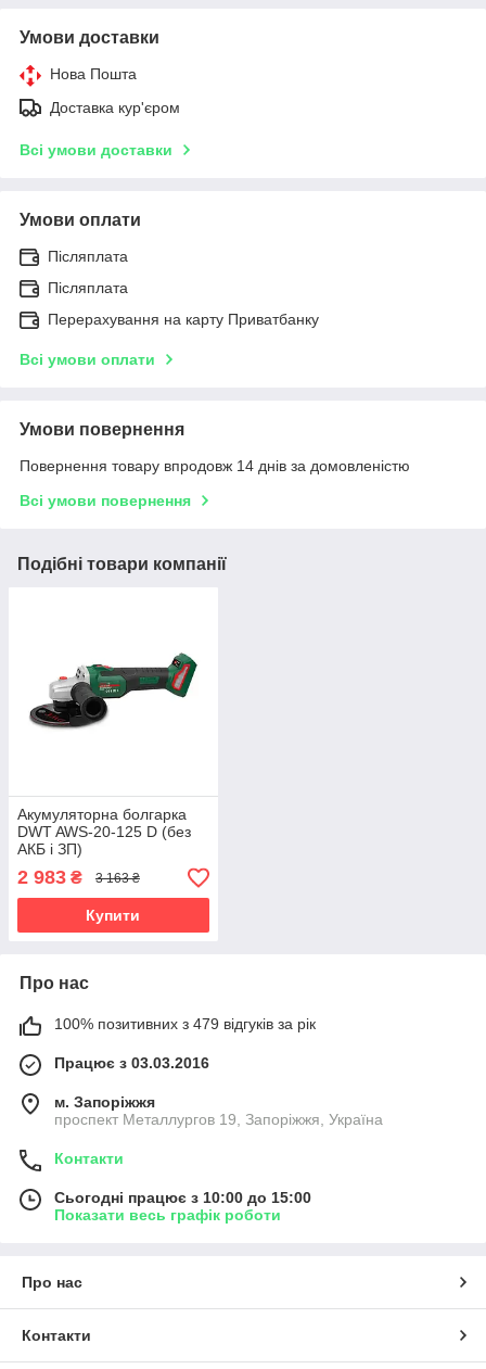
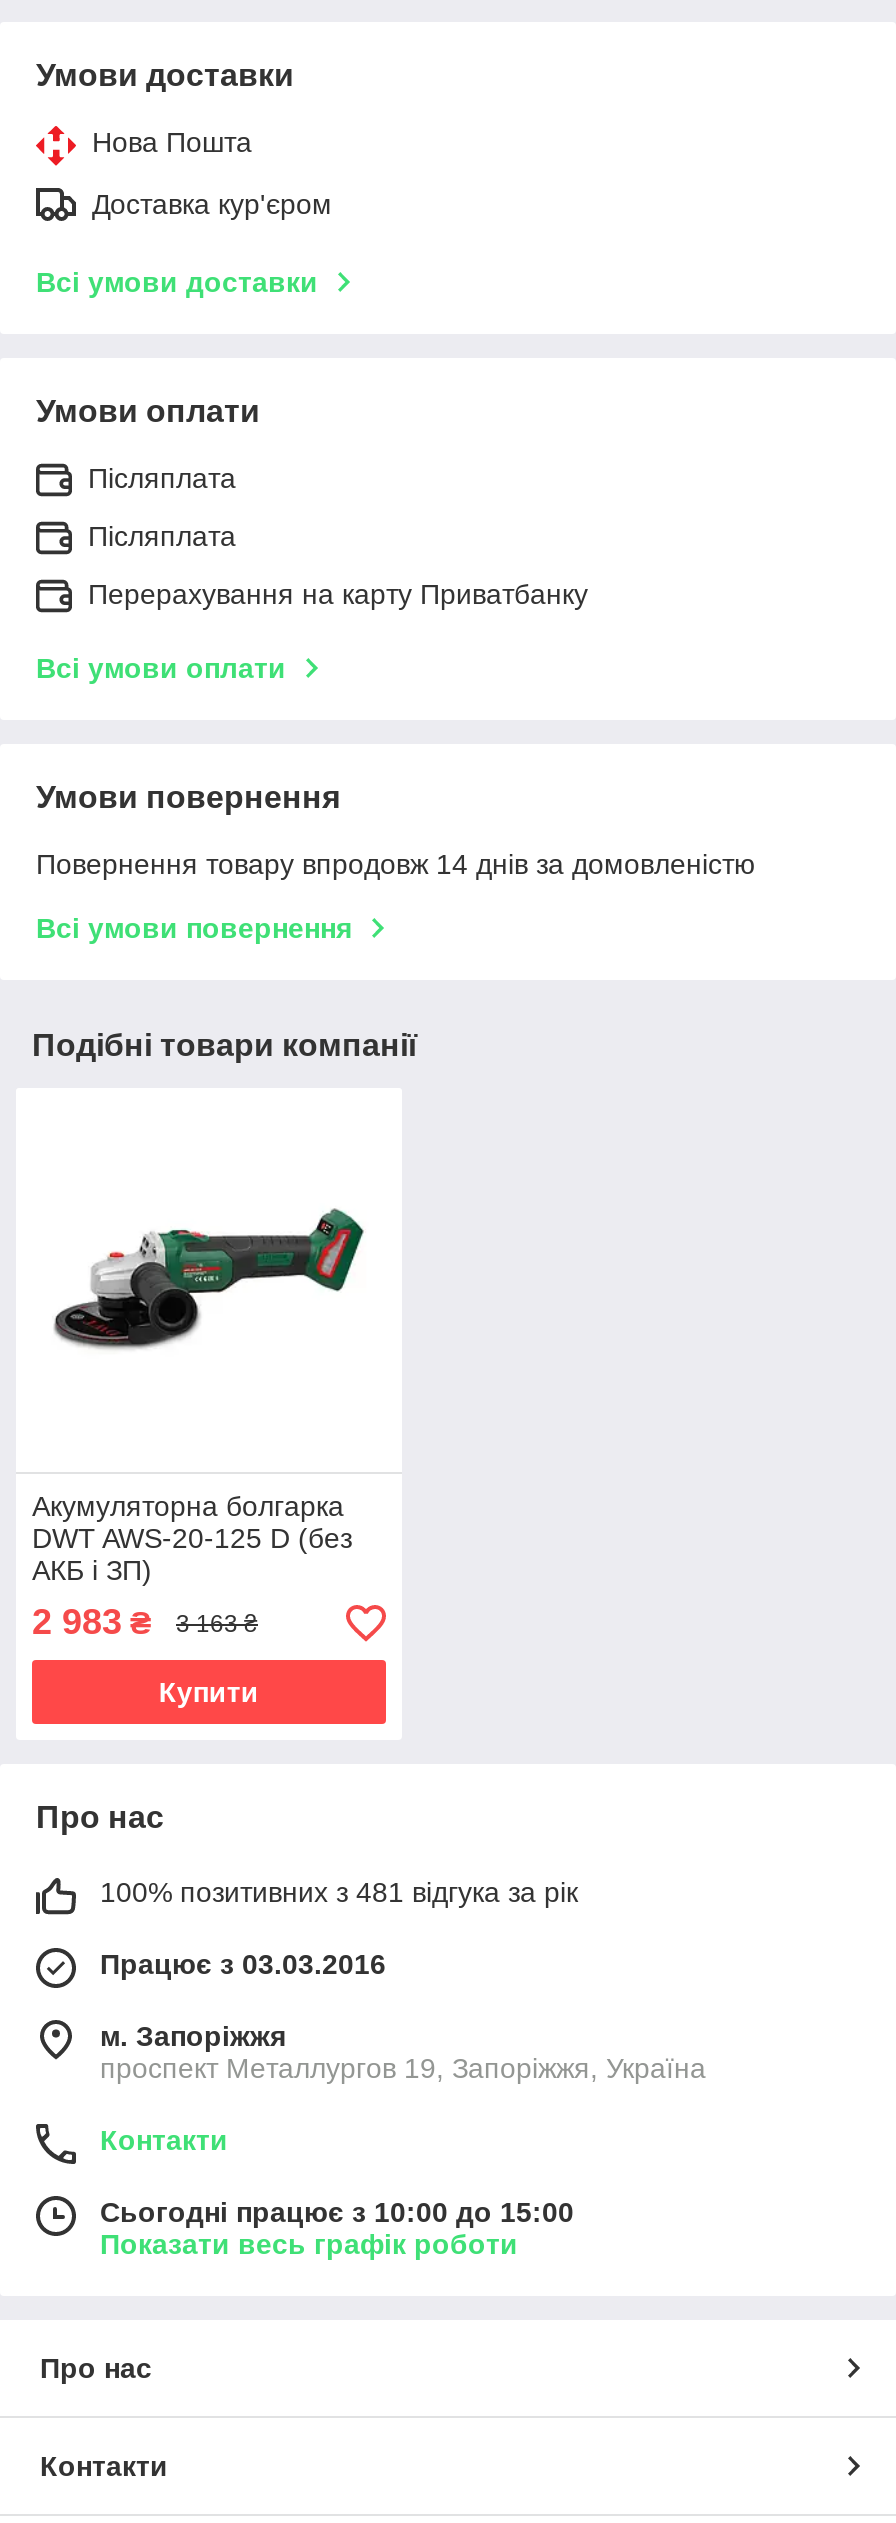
[54,1016,316,1033] 100% позитивних з 479 відгуків за рік -> [100,1877,578,1909] 100% позитивних з 481 відгука за рік

